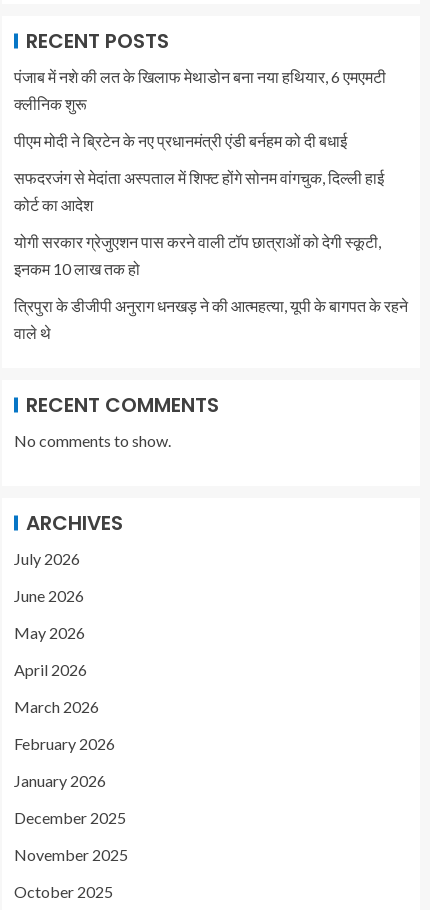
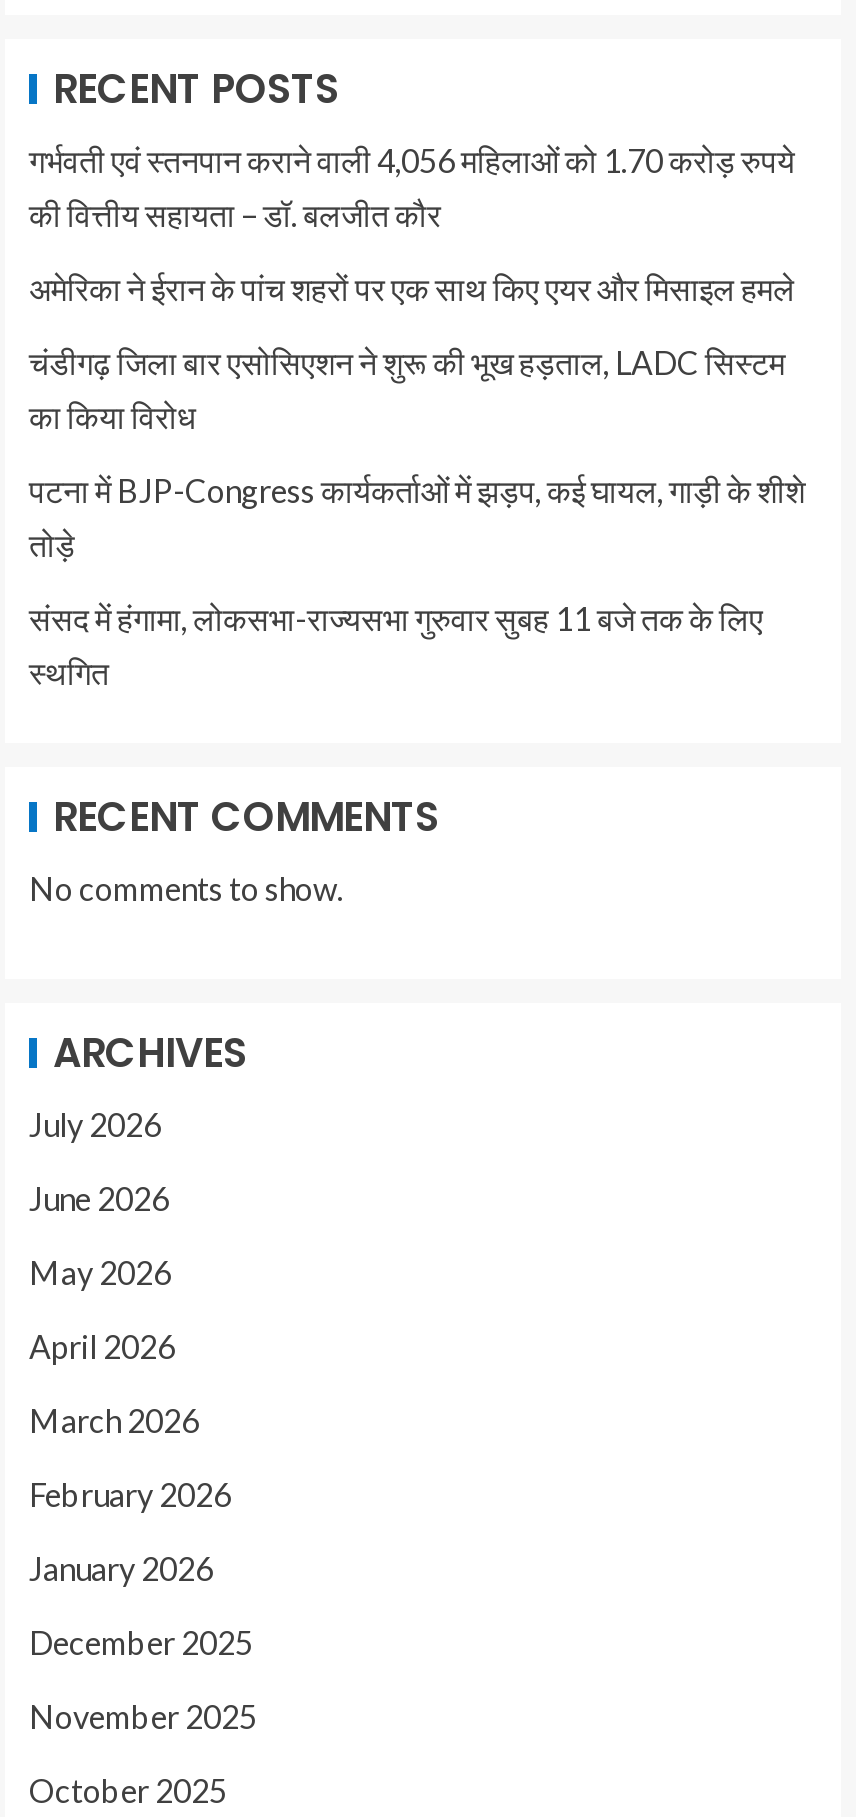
[14,67,386,113] पंजाब में नशे की लत के खिलाफ मेथाडोन बना नया हथियार, 6 एमएमटी | क्लीनिक शुरू -> [29,140,795,232] गर्भवती एवं स्तनपान कराने वाली 4,056 महिलाओं को 1.70 करोड़ रुपये | की वित्तीय सहायता – डॉ. बलजीत कौर
[14,131,347,150] पीएम मोदी ने ब्रिटेन के नए प्रधानमंत्री एंडी बर्नहम को दी बधाई -> [29,268,795,306] अमेरिका ने ईरान के पांच शहरों पर एक साथ किए एयर और मिसाइल हमले
[14,168,384,214] सफदरजंग से मेदांता अस्पताल में शिफ्ट होंगे सोनम वांगचुक, दिल्ली हाई | कोर्ट का आदेश -> [29,342,785,434] चंडीगढ़ जिला बार एसोसिएशन ने शुरू की भूख हड़ताल, LADC सिस्टम | का किया विरोध
[14,232,381,278] योगी सरकार ग्रेजुएशन पास करने वाली टॉप छात्राओं को देगी स्कूटी, | इनकम 10 लाख तक हो -> [29,470,805,562] पटना में BJP-Congress कार्यकर्ताओं में झड़प, कई घायल, गाड़ी के शीशे | तोड़े
[14,296,408,342] त्रिपुरा के डीजीपी अनुराग धनखड़ ने की आत्महत्या, यूपी के बागपत के रहने | वाले थे -> [29,598,763,690] संसद में हंगामा, लोकसभा-राज्यसभा गुरुवार सुबह 11 बजे तक के लिए | स्थगित

